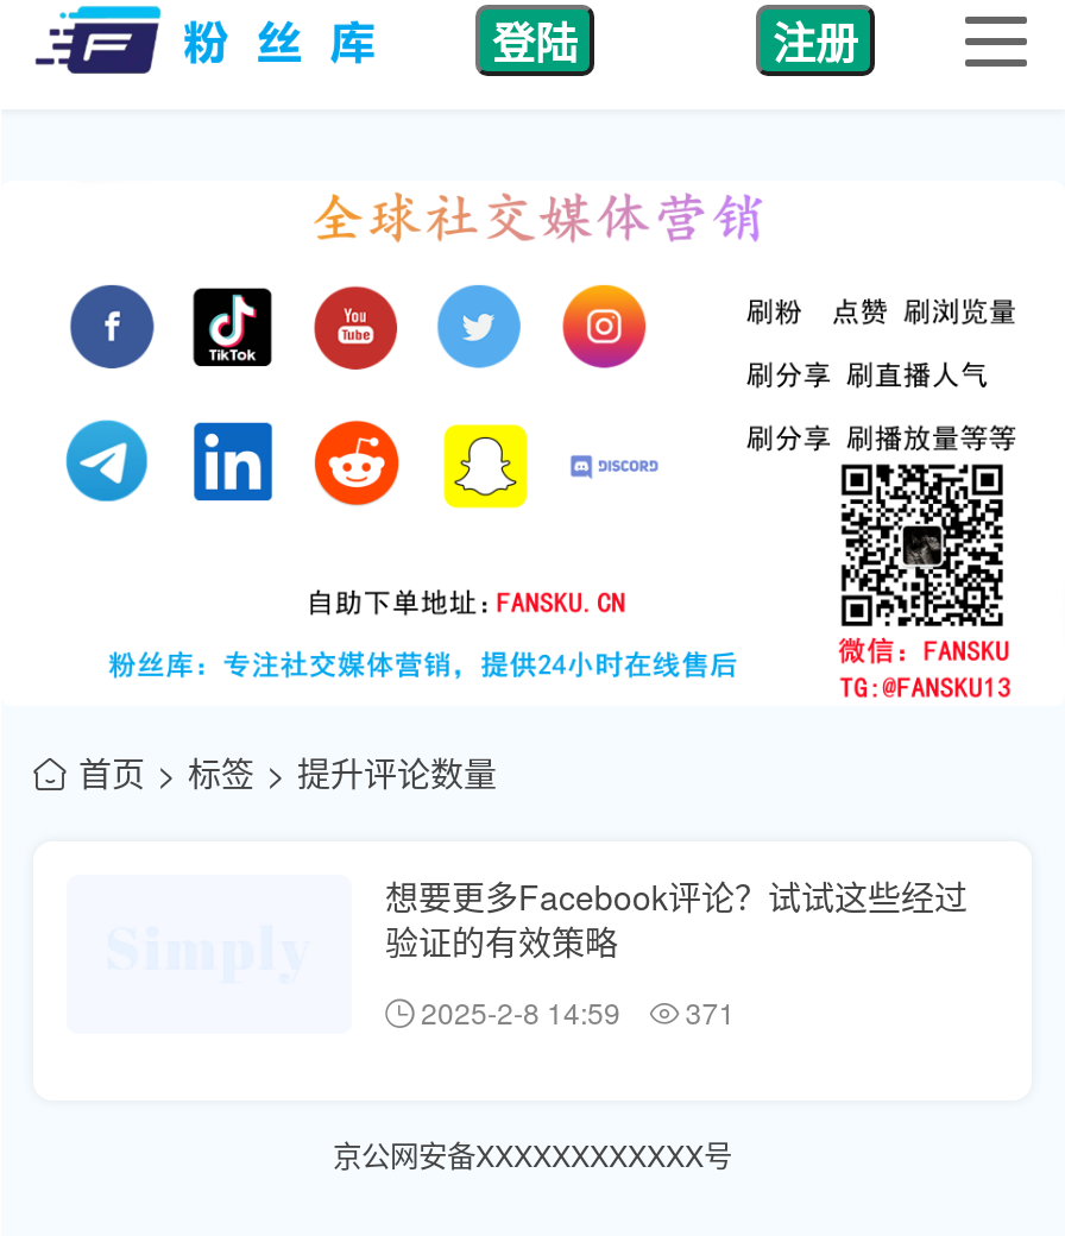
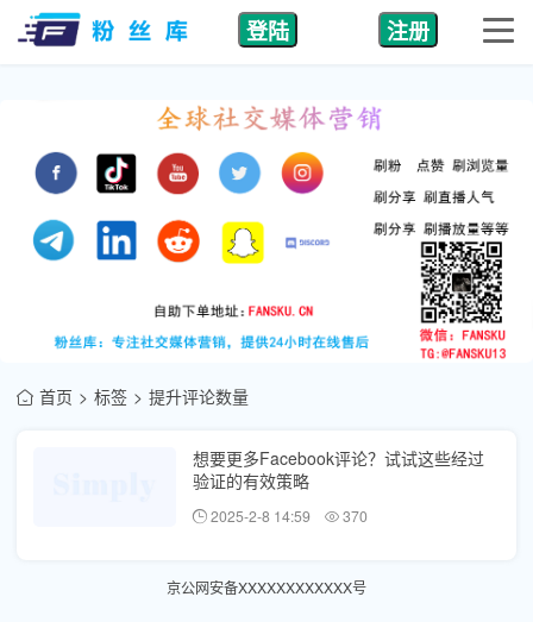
[421,992,735,1032] 2025-2-8 14:59 371 -> [211,506,368,526] 2025-2-8 14:59 370

